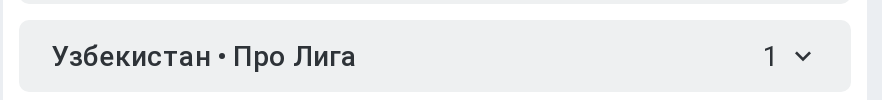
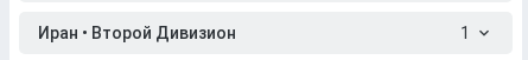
[51,40,357,72] Узбекистан • Про Лига -> [38,24,236,42] Иран • Второй Дивизион

